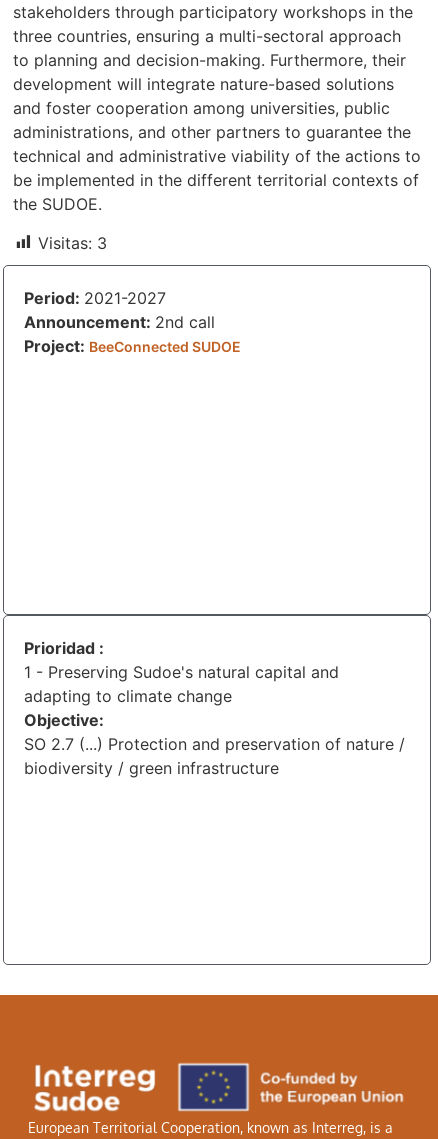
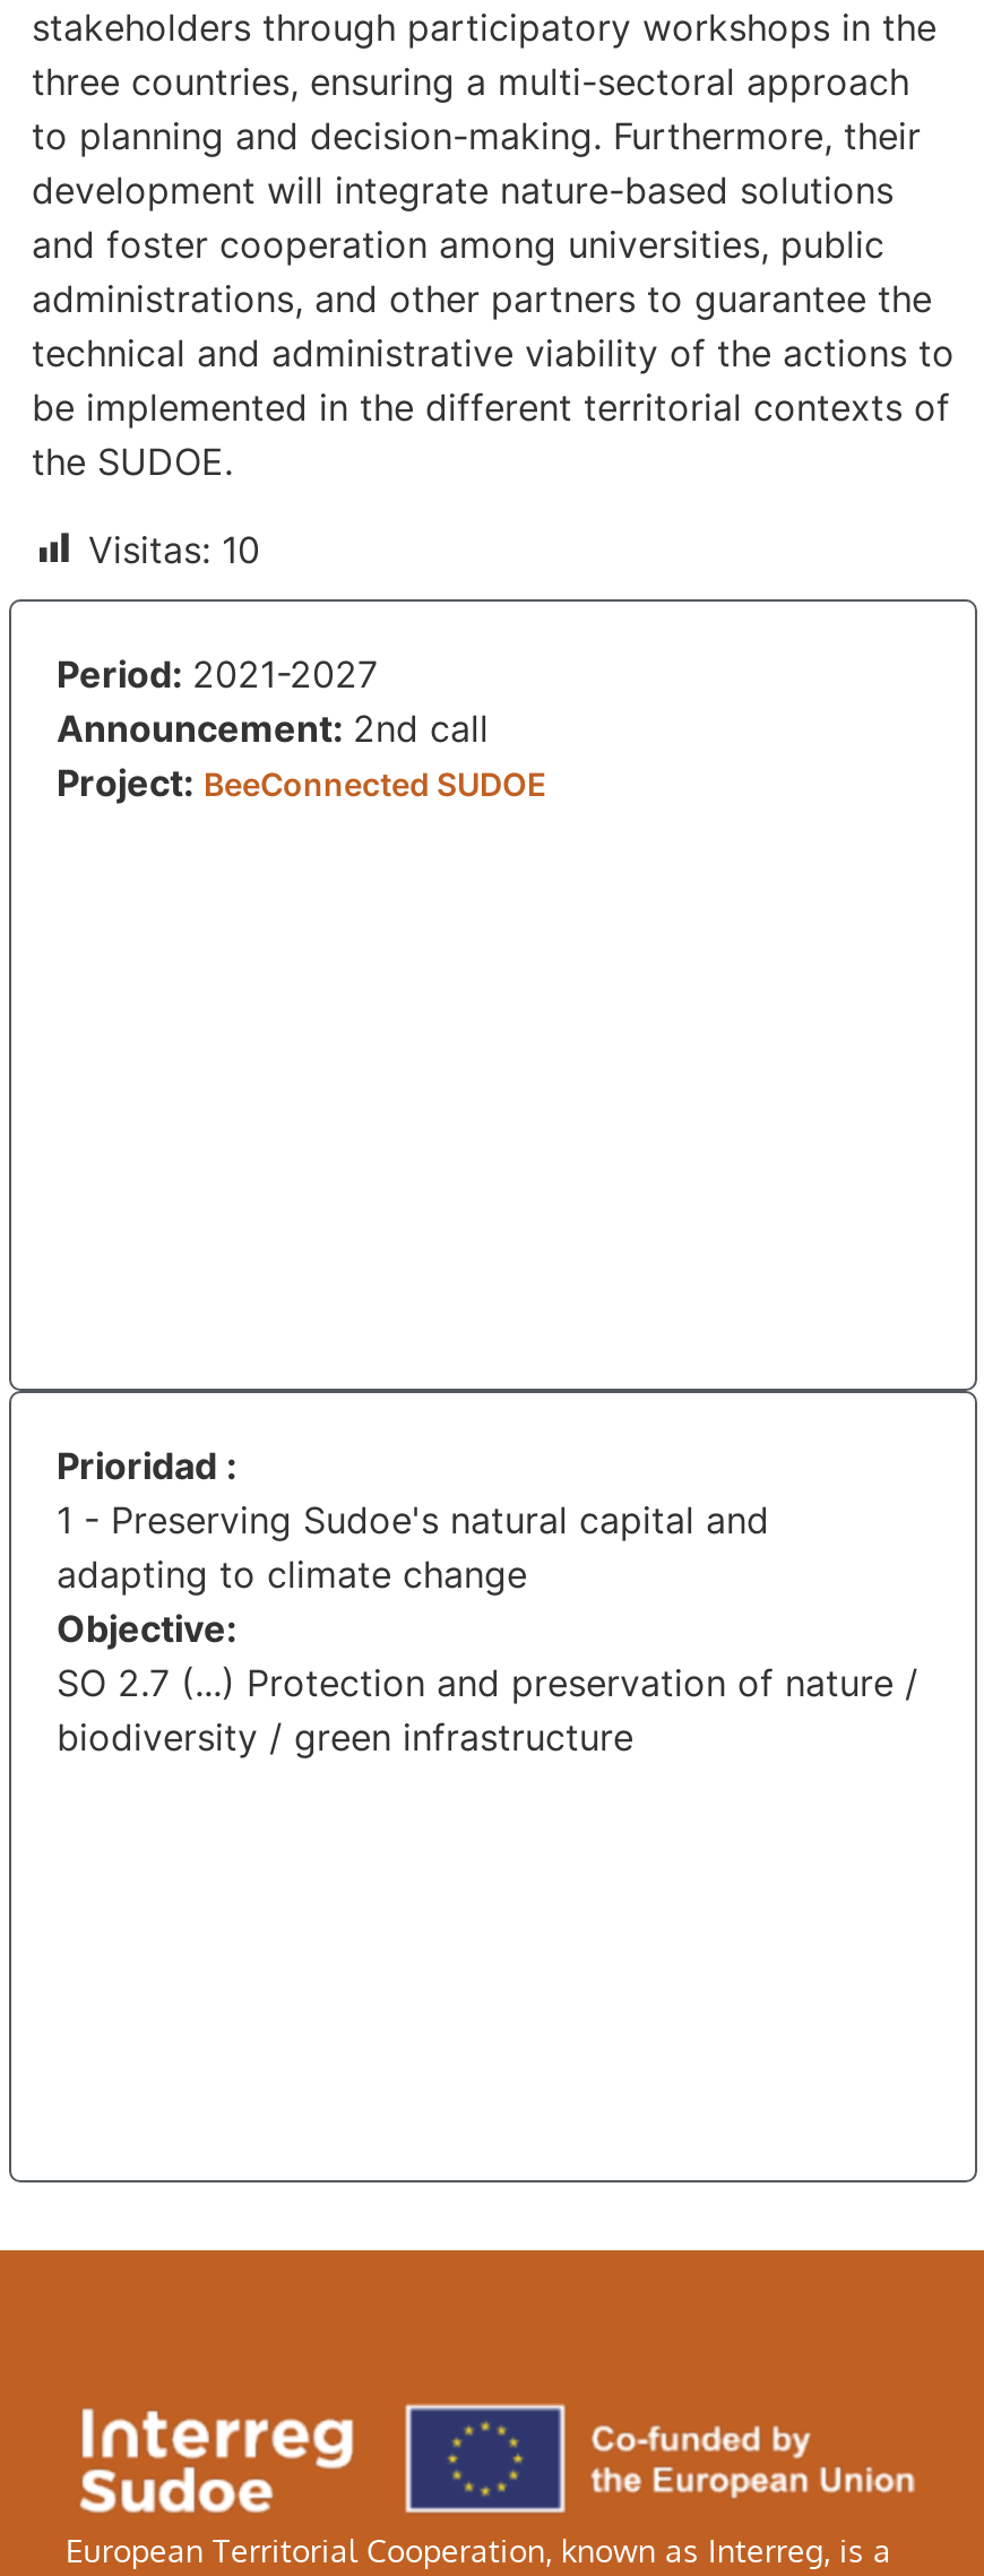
[38,233,107,253] Visitas: 3 -> [88,526,260,572] Visitas: 10

